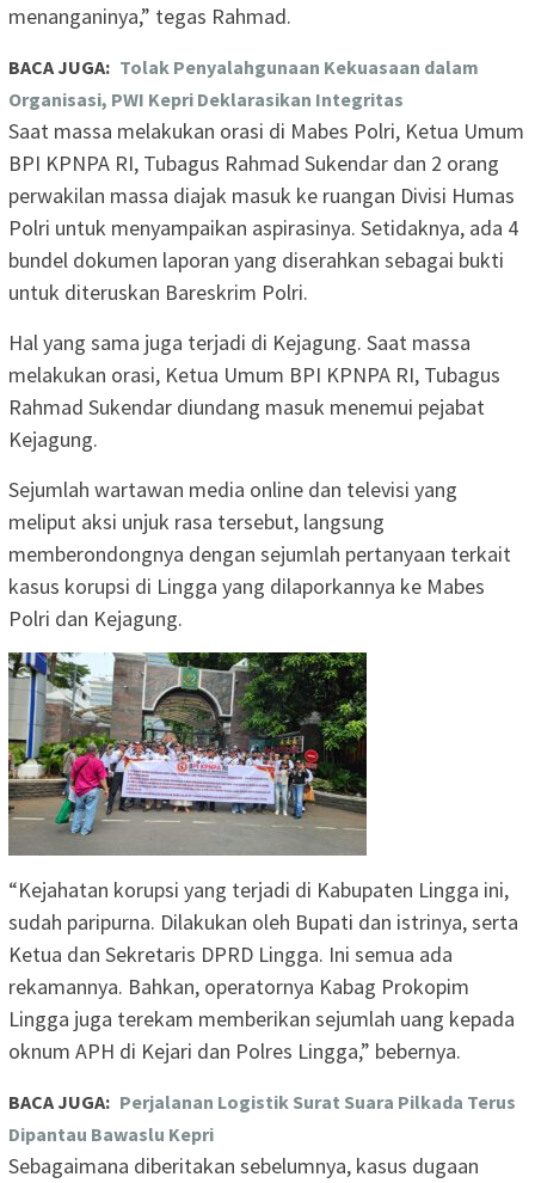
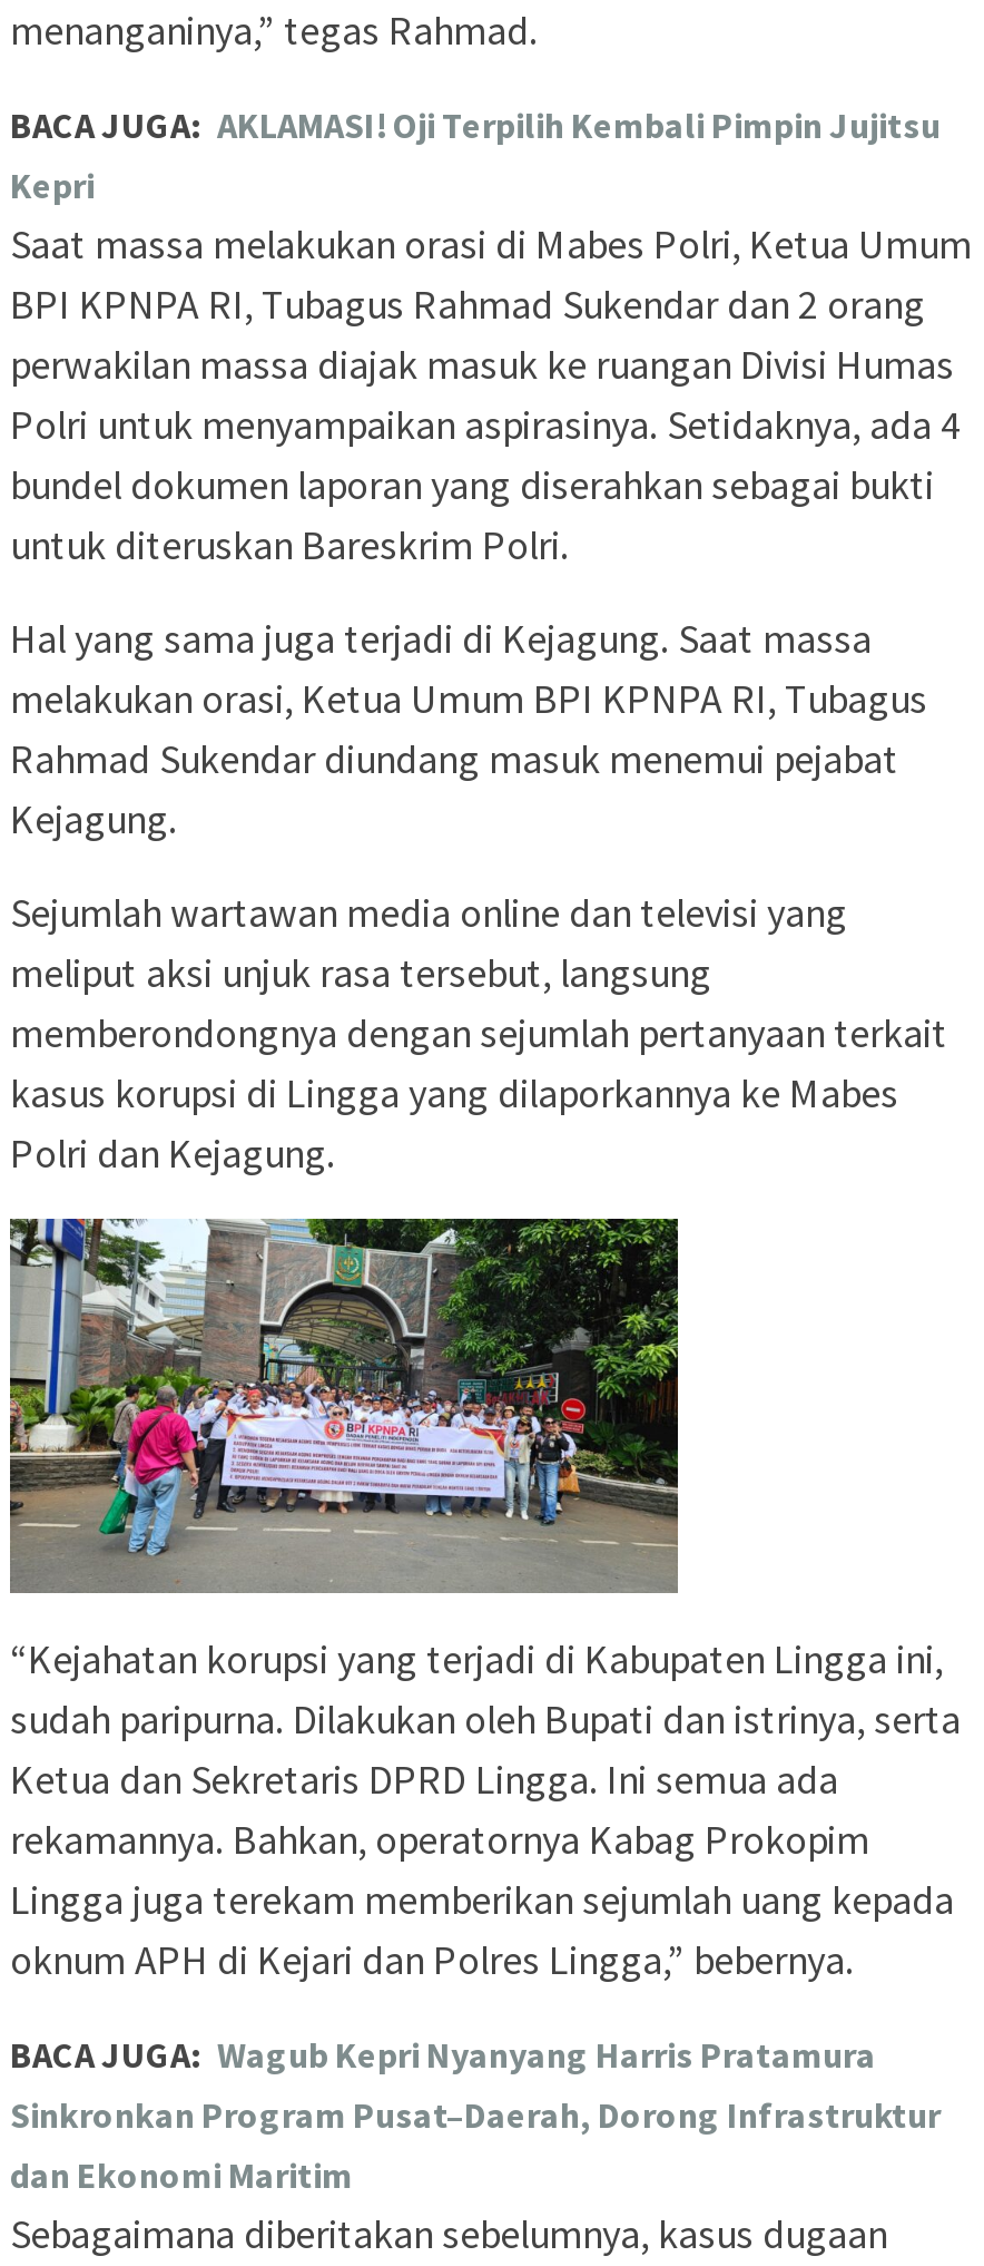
[8,55,479,111] BACA JUGA: Tolak Penyalahgunaan Kekuasaan dalam | Organisasi, PWI Kepri Deklarasikan Integritas -> [10,102,941,207] BACA JUGA: AKLAMASI! Oji Terpilih Kembali Pimpin Jujitsu | Kepri
[8,1090,516,1146] BACA JUGA: Perjalanan Logistik Surat Suara Pilkada Terus | Dipantau Bawaslu Kepri -> [10,2032,941,2197] BACA JUGA: Wagub Kepri Nyanyang Harris Pratamura | Sinkronkan Program Pusat–Daerah, Dorong Infrastruktur | dan Ekonomi Maritim

